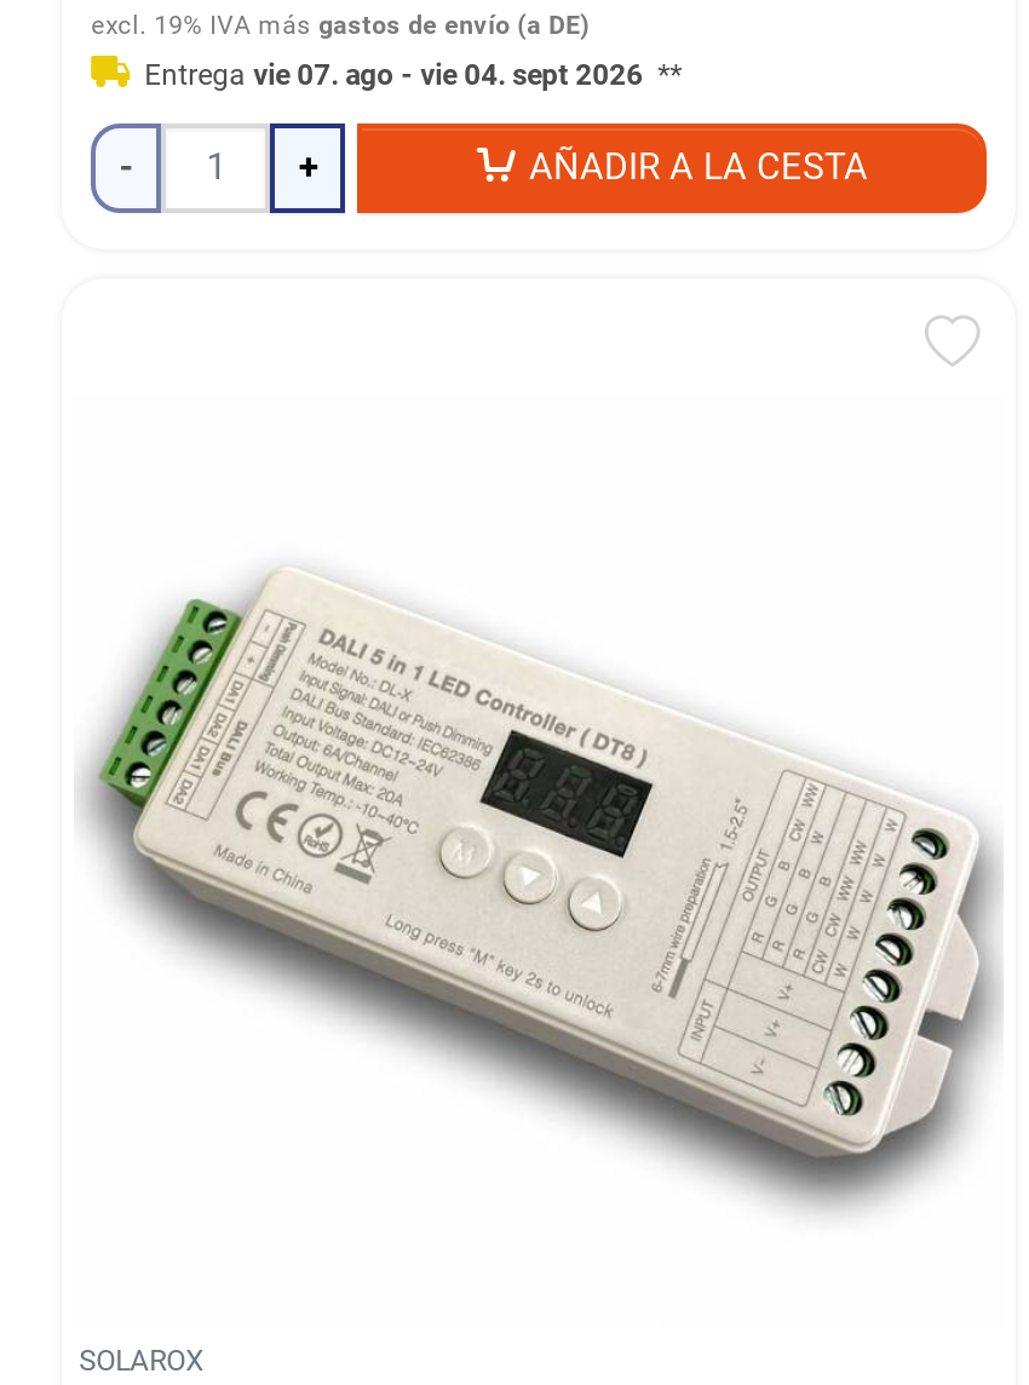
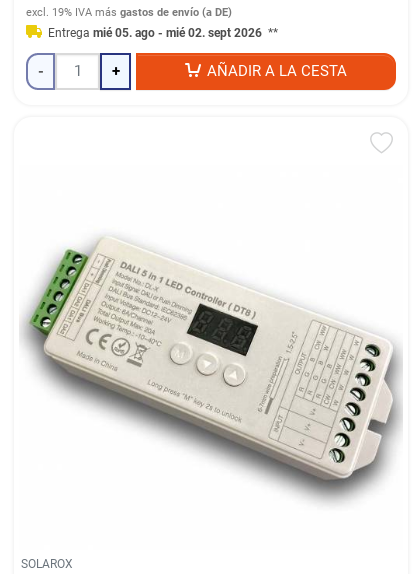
[144,59,682,93] Entrega vie 07. ago - vie 04. sept 2026 ** -> [48,26,278,40] Entrega mié 05. ago - mié 02. sept 2026 **

